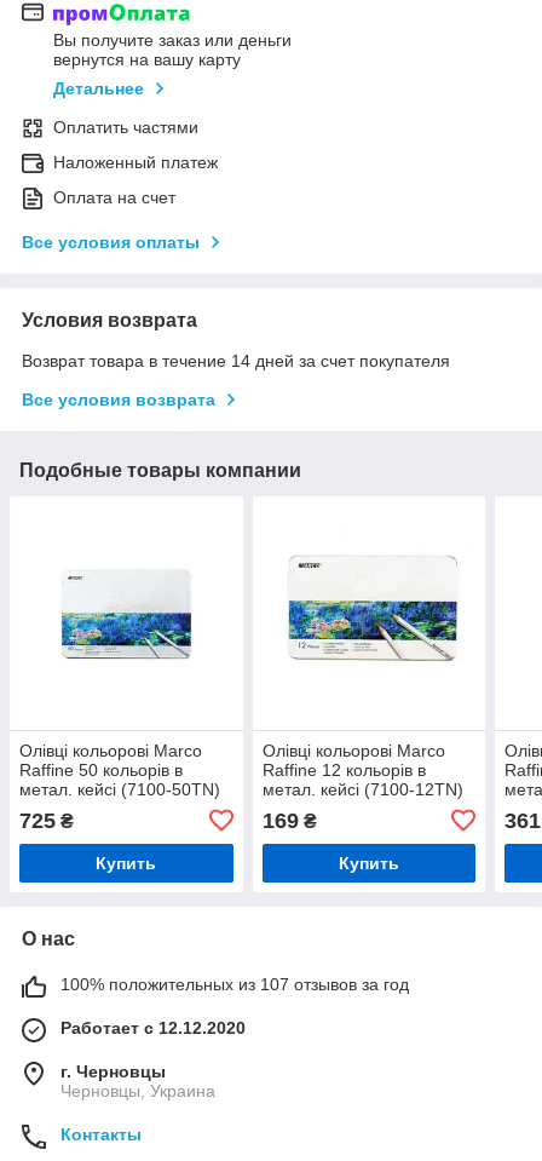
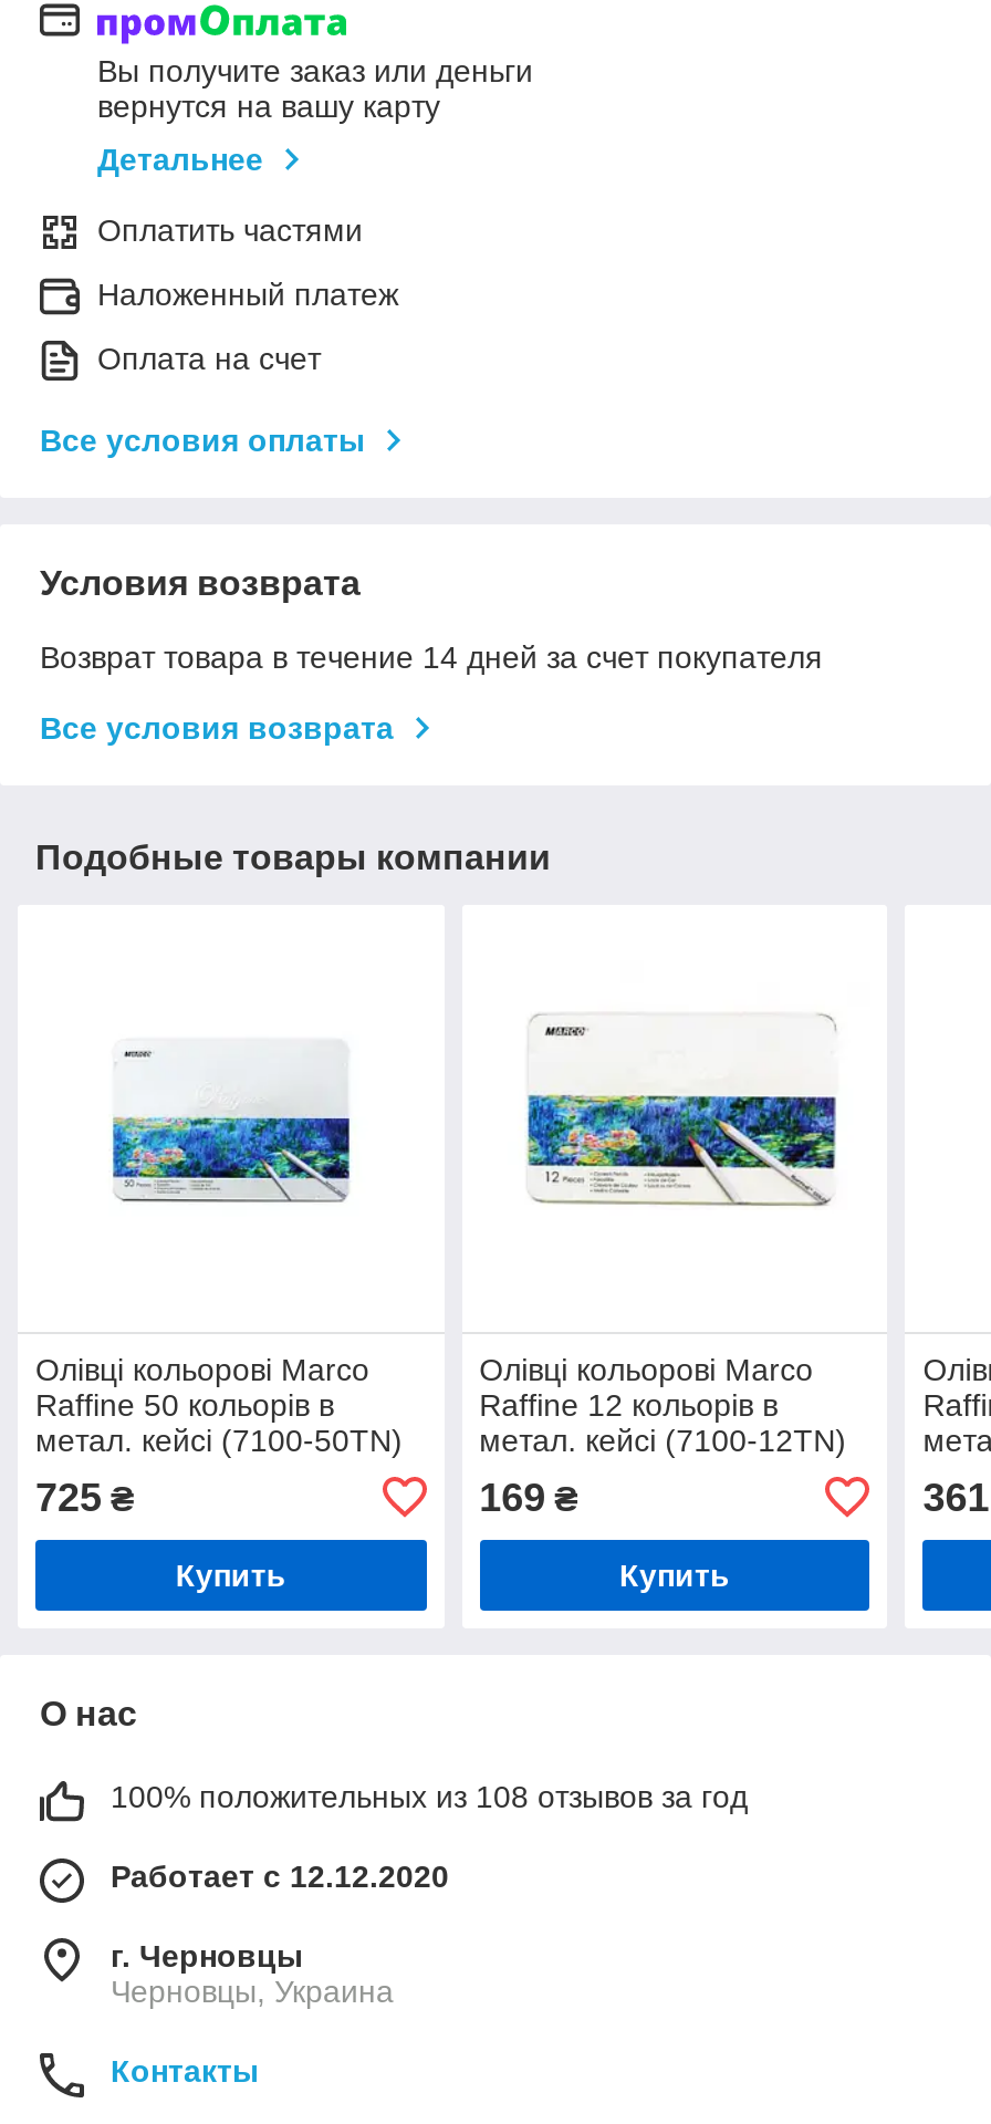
[60,974,409,994] 100% положительных из 107 отзывов за год -> [111,1778,748,1814] 100% положительных из 108 отзывов за год

